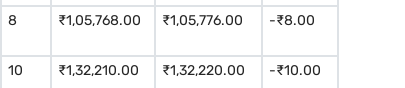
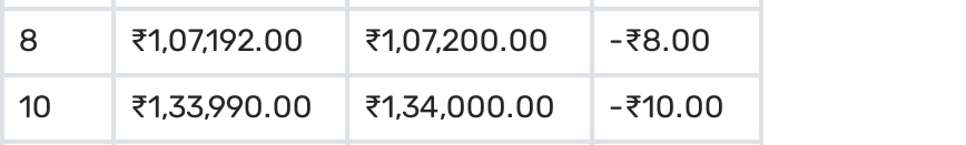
[58,12,141,29] ₹1,05,768.00 -> [130,22,304,59] ₹1,07,192.00
[162,12,243,29] ₹1,05,776.00 -> [364,22,548,59] ₹1,07,200.00
[58,62,139,79] ₹1,32,210.00 -> [130,88,313,126] ₹1,33,990.00
[162,62,245,79] ₹1,32,220.00 -> [364,88,555,126] ₹1,34,000.00

